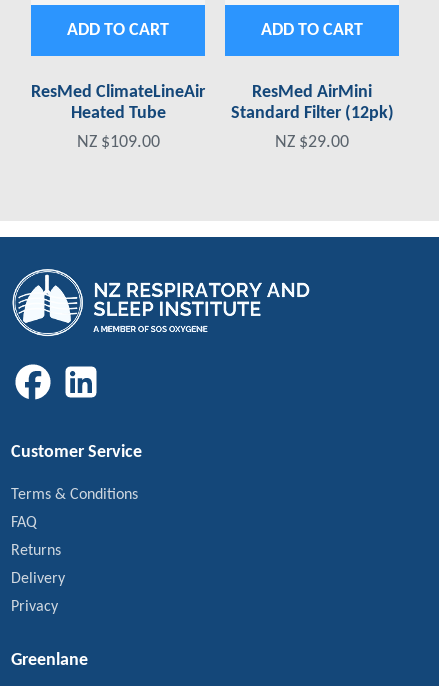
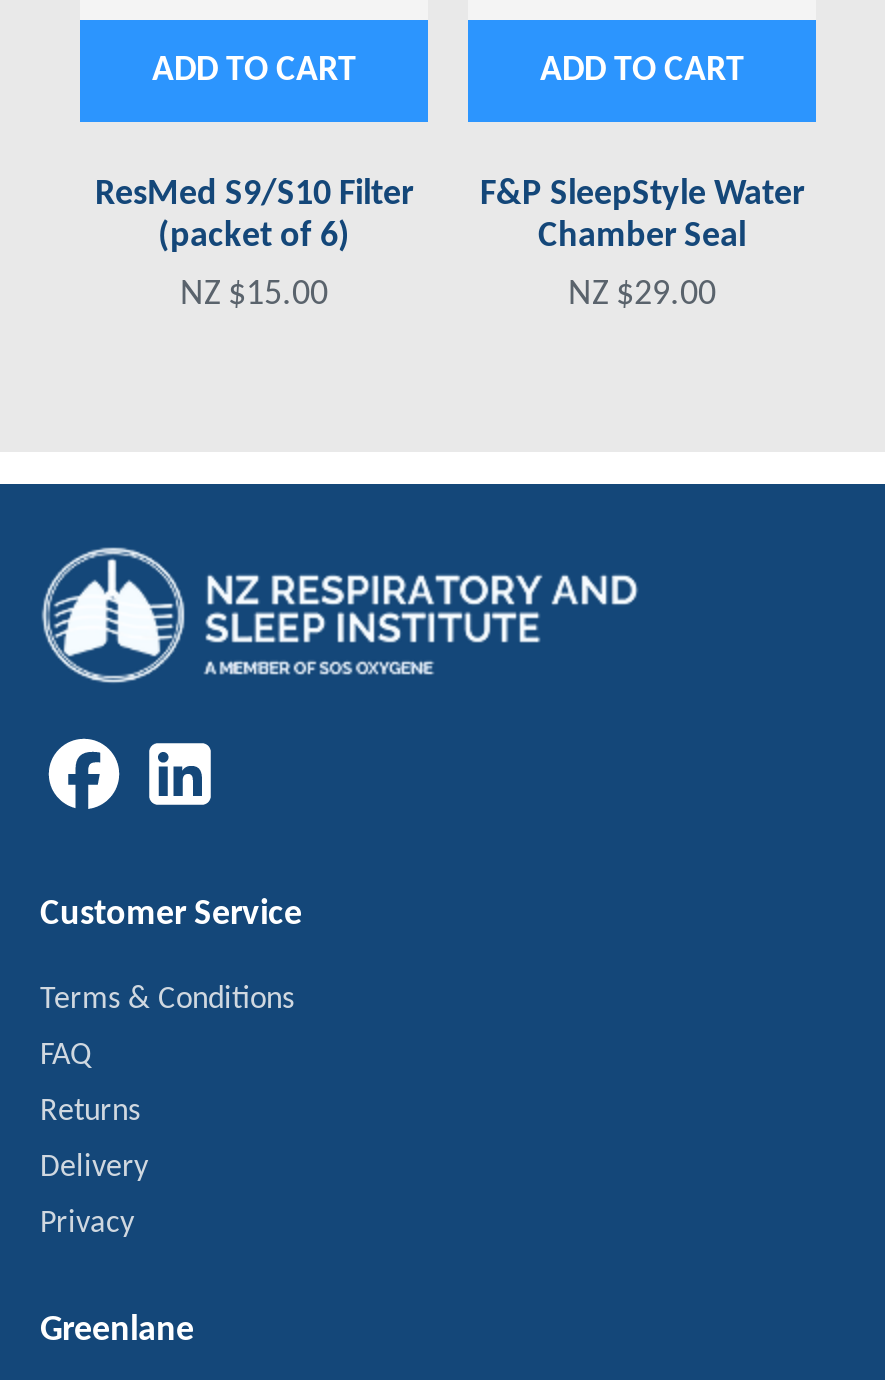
[31,82,205,122] ResMed ClimateLineAir | Heated Tube -> [95,175,413,255] ResMed S9/S10 Filter | (packet of 6)
[230,82,393,122] ResMed AirMini | Standard Filter (12pk) -> [480,175,804,255] F&P SleepStyle Water | Chamber Seal
[76,132,159,151] NZ $109.00 -> [180,275,328,313] NZ $15.00

